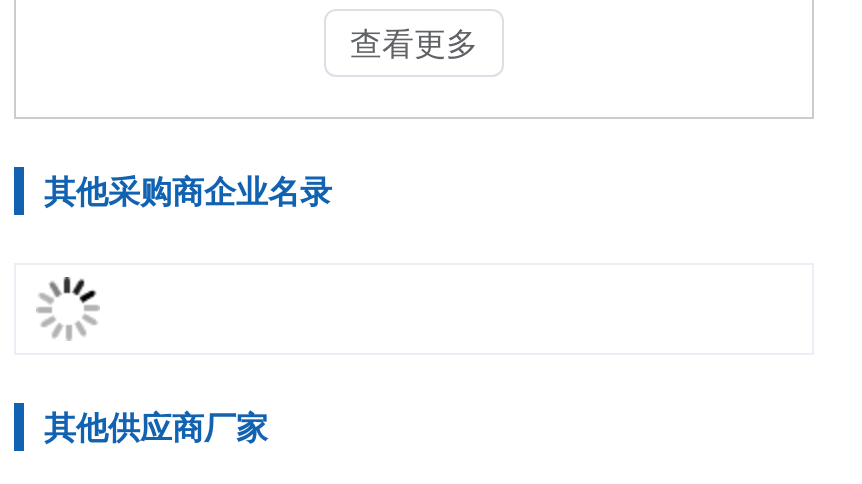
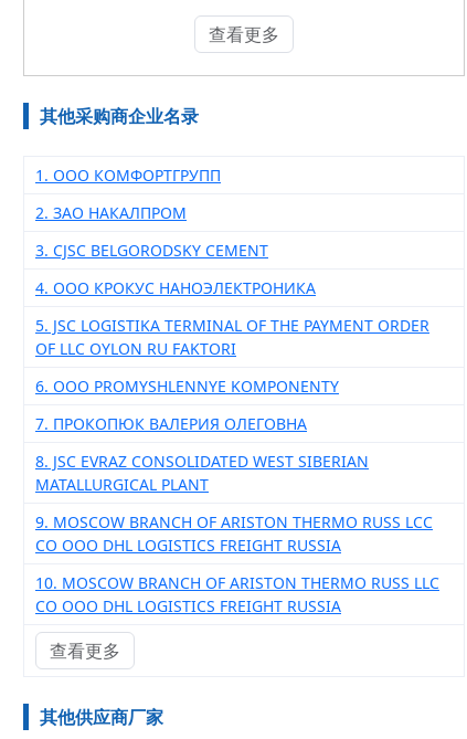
none -> [35,165,439,663] 1. ООО КОМФОРТГРУПП | 2. ЗАО НАКАЛПРОМ | 3. CJSC BELGORODSKY CEMENT | 4. ООО КРОКУС НАНОЭЛЕКТРОНИКА | 5. JSC LOGISTIKA TERMINAL OF THE PAYMENT ORDER | OF LLC OYLON RU FAKTORI | 6. OOO PROMYSHLENNYE KOMPONENTY | 7. ПРОКОПЮК ВАЛЕРИЯ ОЛЕГОВНА | 8. JSC EVRAZ CONSOLIDATED WEST SIBERIAN | MATALLURGICAL PLANT | 9. MOSCOW BRANCH OF ARISTON THERMO RUSS LCC | CO OOO DHL LOGISTICS FREIGHT RUSSIA | 10. MOSCOW BRANCH OF ARISTON THERMO RUSS LLC | CO OOO DHL LOGISTICS FREIGHT RUSSIA | 查看更多

